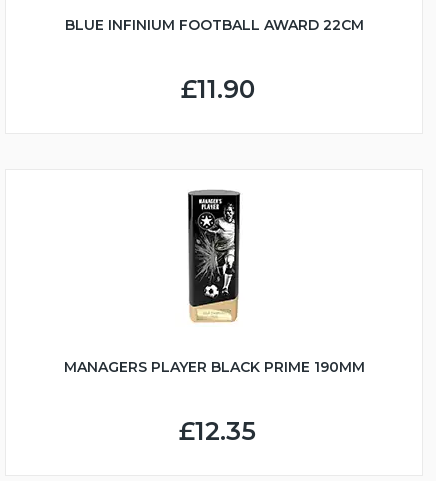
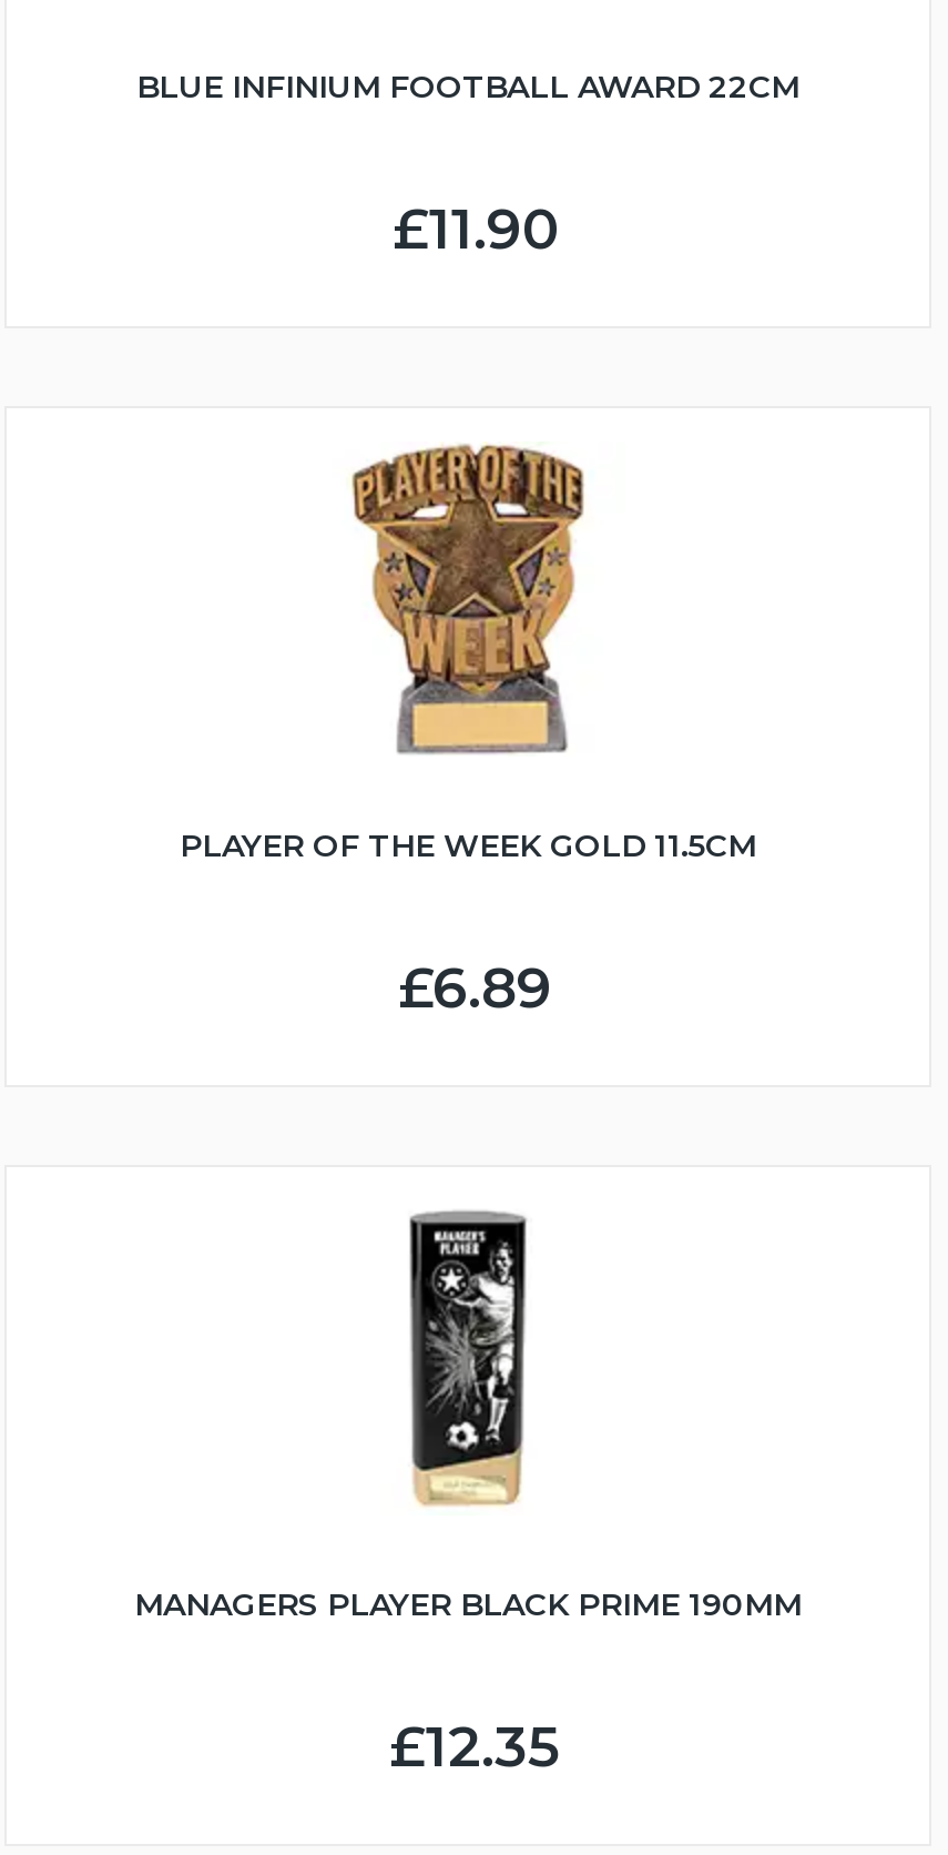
none -> [180,442,756,1022] [image] | PLAYER OF THE WEEK GOLD 11.5CM | £6.89

